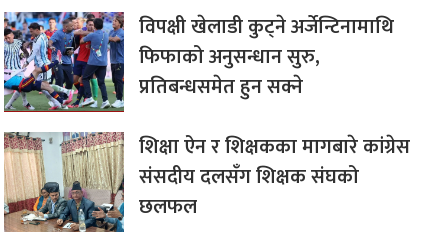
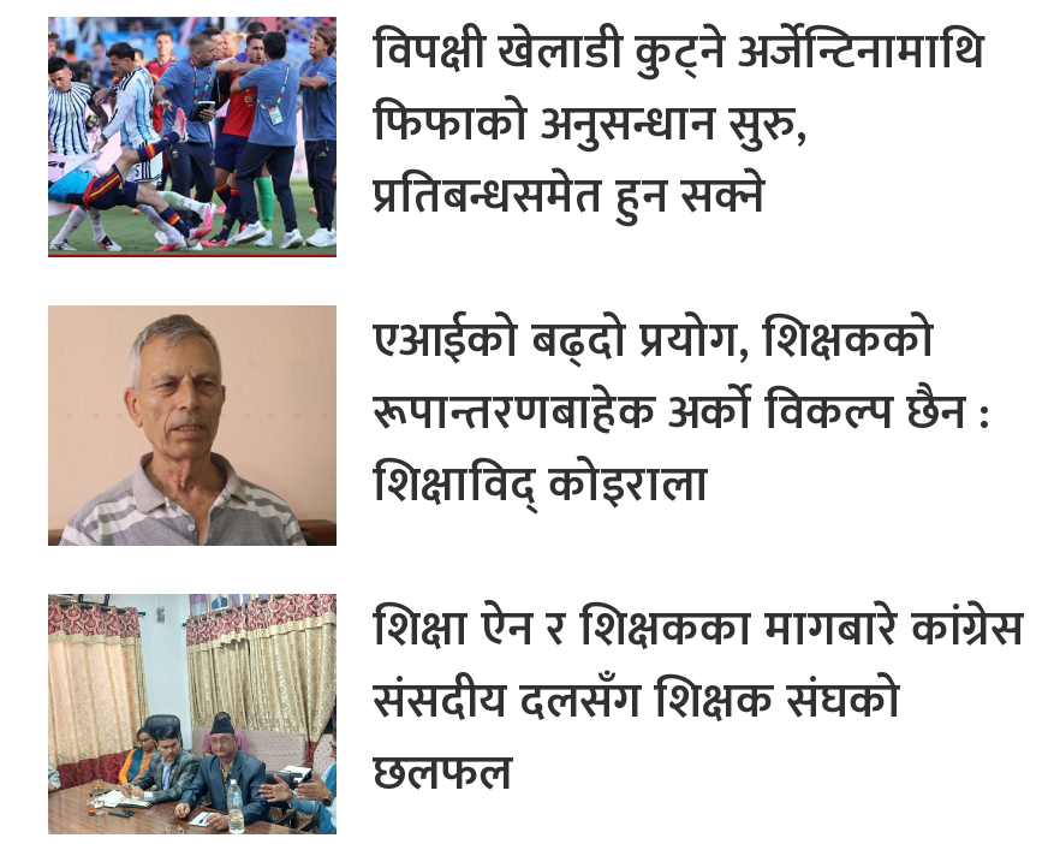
none -> [48,300,988,548] [image] | एआईको बढ्दो प्रयोग, शिक्षकको | रूपान्तरणबाहेक अर्को विकल्प छैन : | शिक्षाविद् कोइराला

